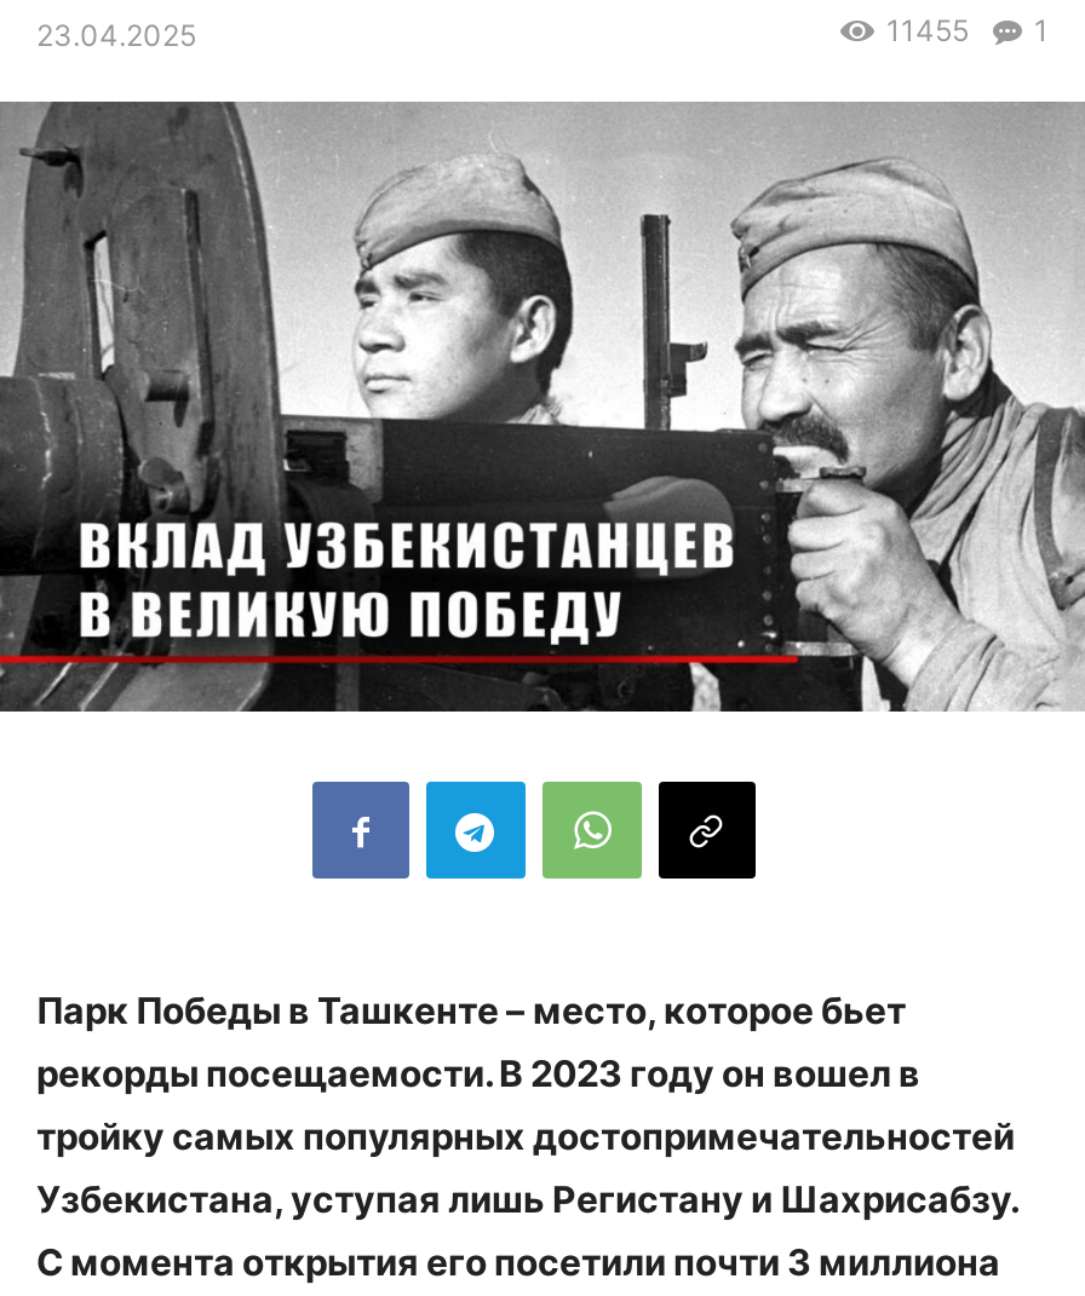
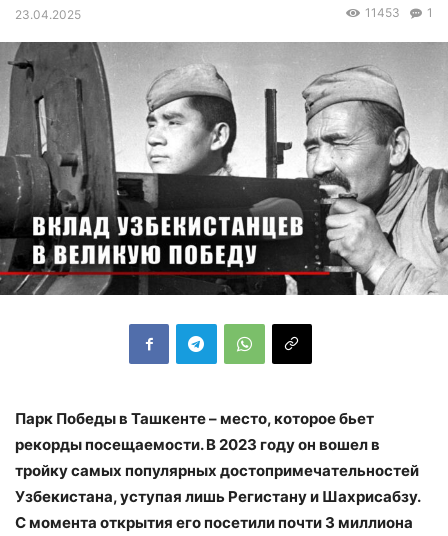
[886,12,1049,48] 11455 1 -> [365,5,433,20] 11453 1

